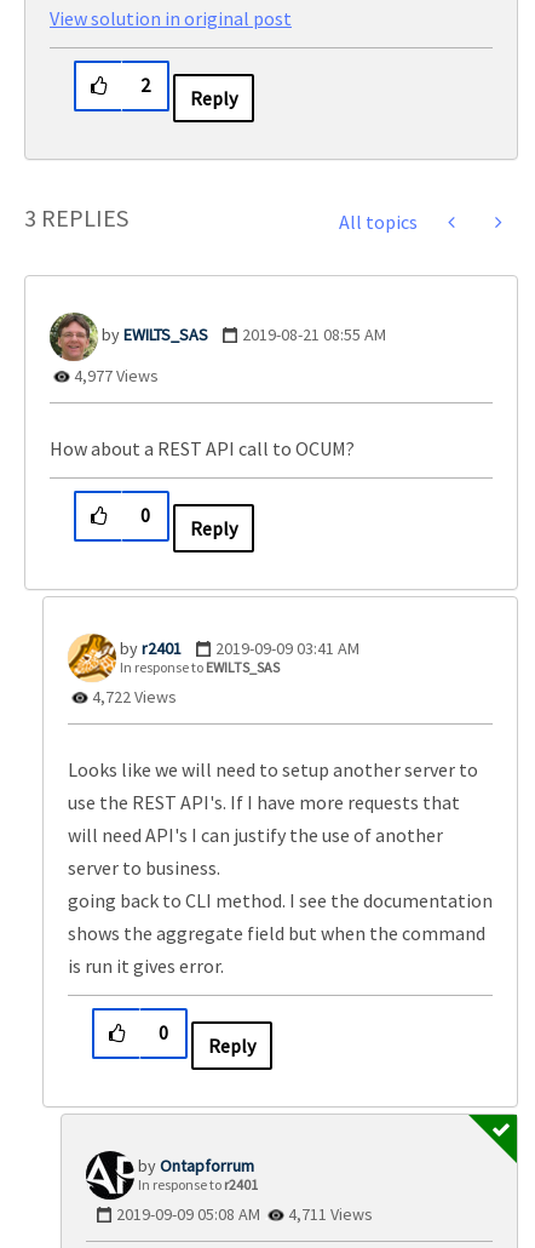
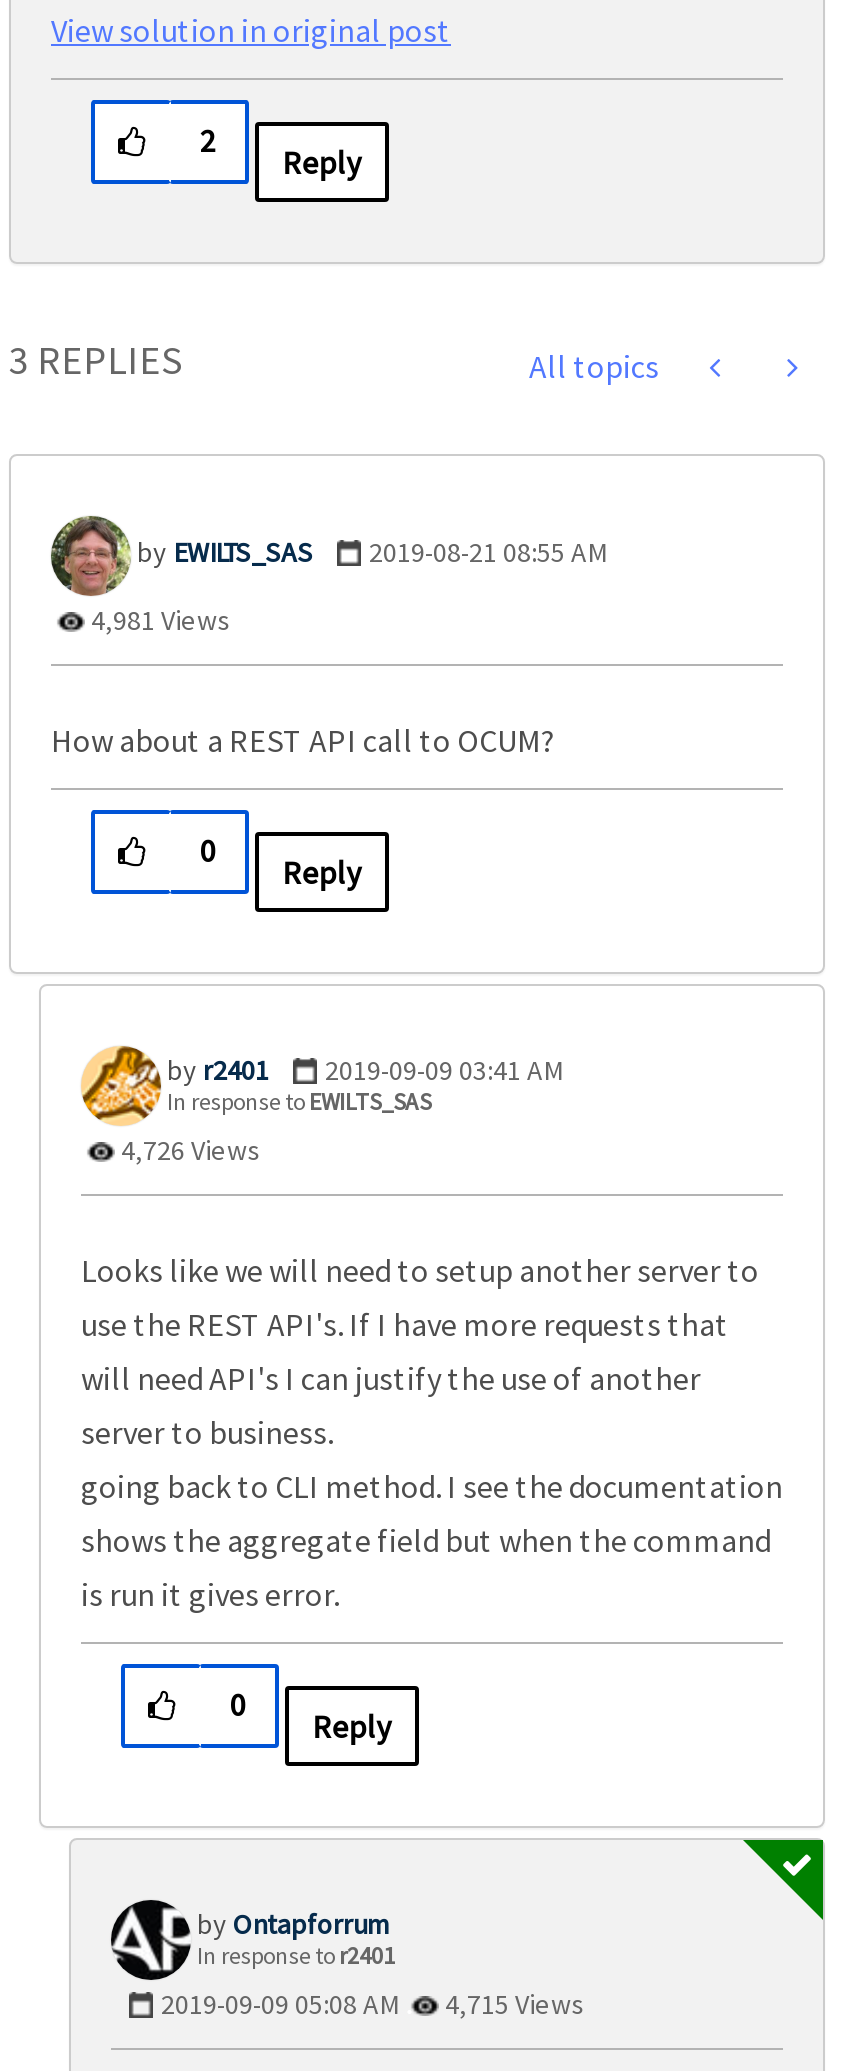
[70,364,159,386] 4,977 Views -> [85,601,231,637] 4,981 Views
[88,685,177,707] 4,722 Views -> [115,1131,261,1167] 4,726 Views
[116,1203,373,1224] 2019-09-09 05:08 AM 4,711 Views -> [161,1985,585,2021] 2019-09-09 05:08 AM 4,715 Views

